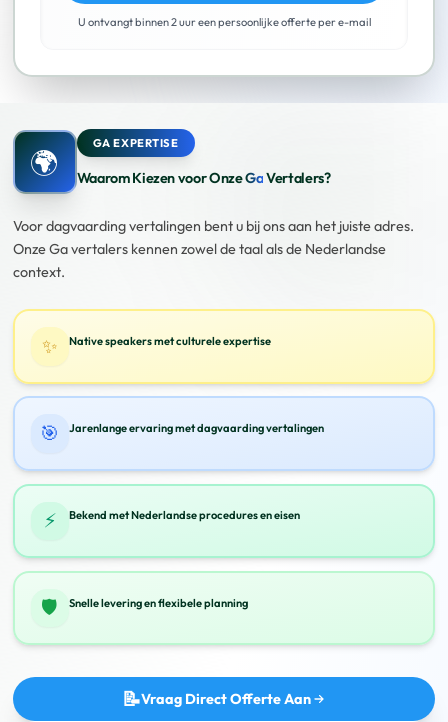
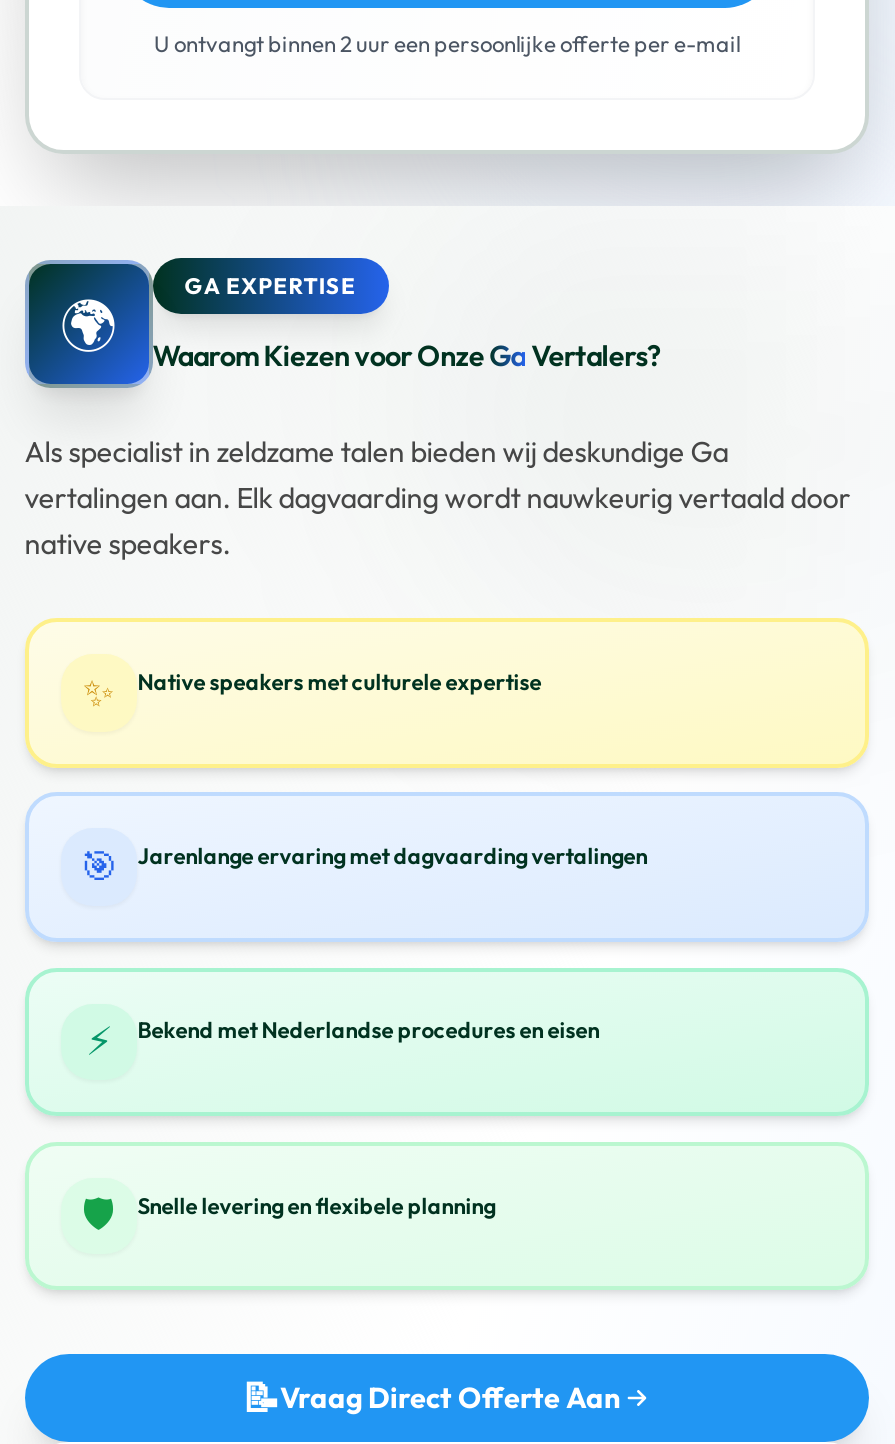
[13,217,414,281] Voor dagvaarding vertalingen bent u bij ons aan het juiste adres. | Onze Ga vertalers kennen zowel de taal als de Nederlandse | context. -> [25,433,851,561] Als specialist in zeldzame talen bieden wij deskundige Ga | vertalingen aan. Elk dagvaarding wordt nauwkeurig vertaald door | native speakers.

